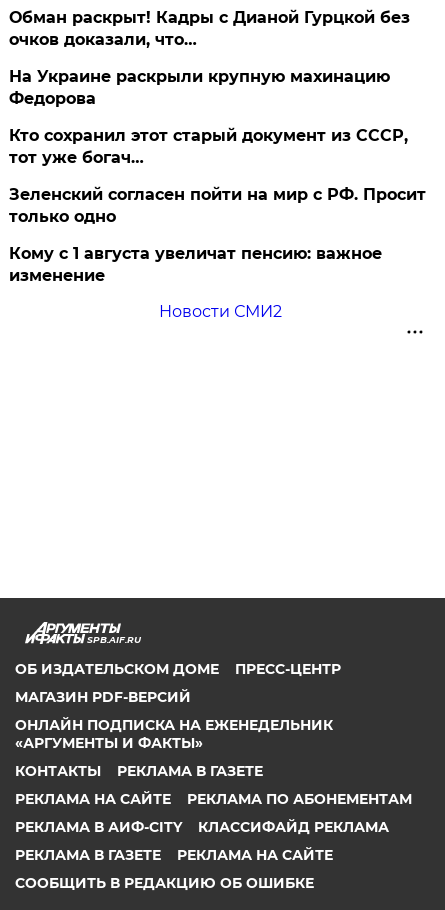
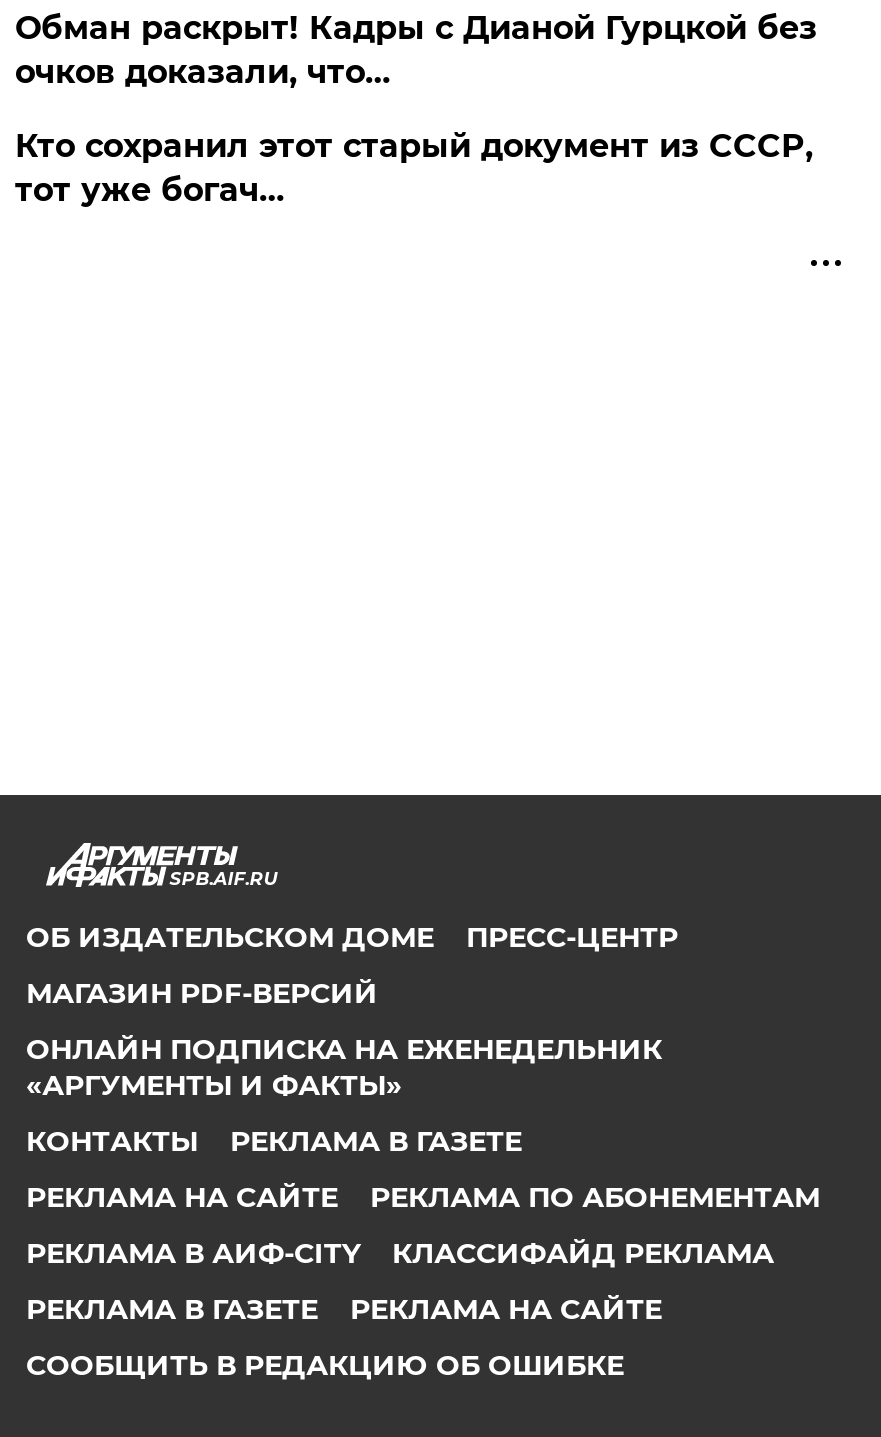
[9,67,390,108] На Украине раскрыли крупную махинацию | Федорова -> none
[9,185,426,321] Зеленский согласен пойти на мир с РФ. Просит | только одно | Кому с 1 августа увеличат пенсию: важное | изменение | Новости СМИ2 -> none

